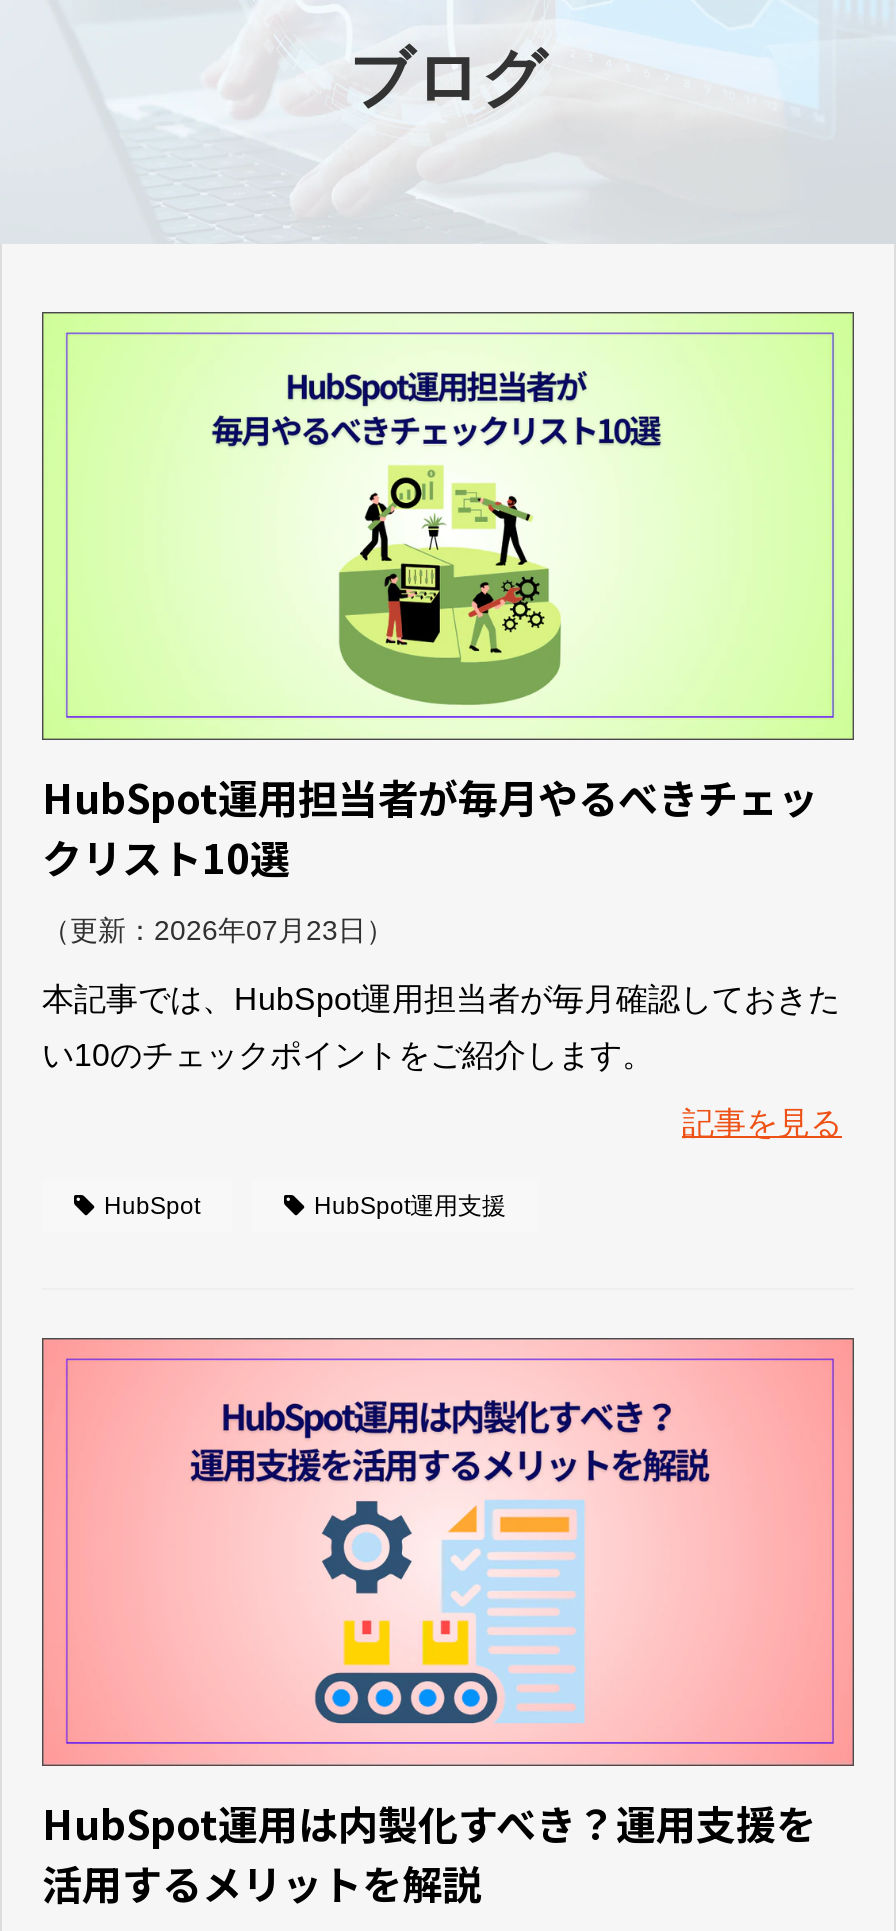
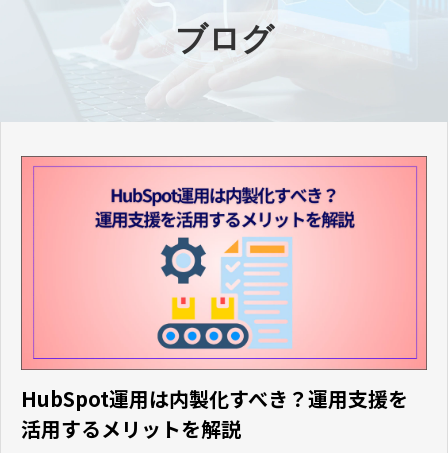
[42,312,854,1220] [image] | HubSpot運用担当者が毎月やるべきチェッ | クリスト10選 | （更新：2026年07月23日） | 本記事では、HubSpot運用担当者が毎月確認しておきた | い10のチェックポイントをご紹介します。 | 記事を見る | HubSpot | HubSpot運用支援 -> none

